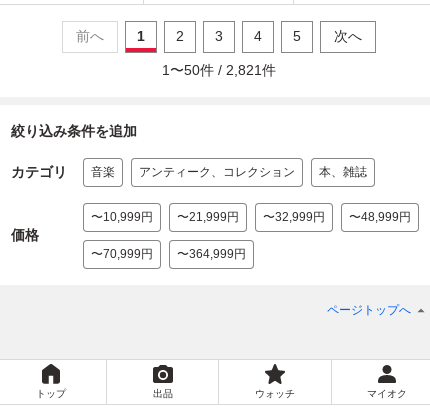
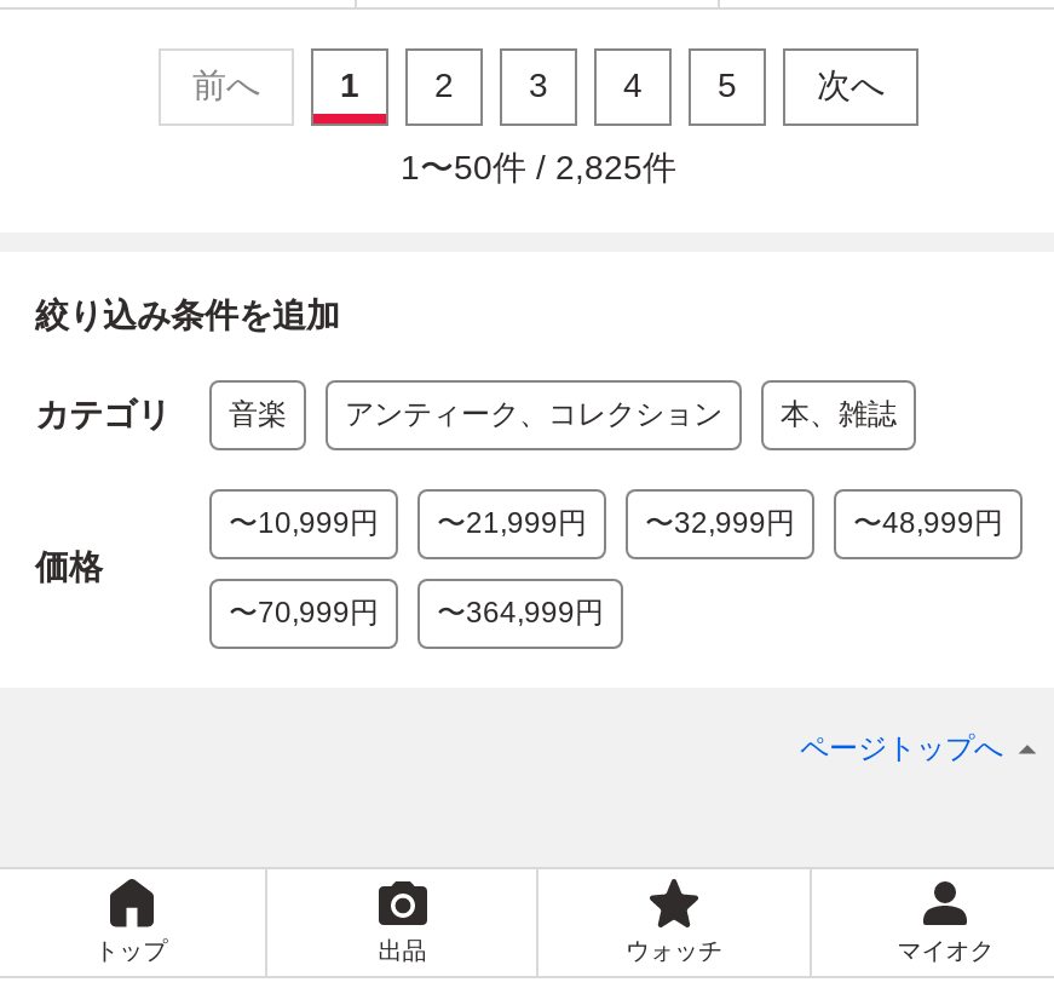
[162,62,276,78] 1〜50件 / 2,821件 -> [401,147,676,186] 1〜50件 / 2,825件

